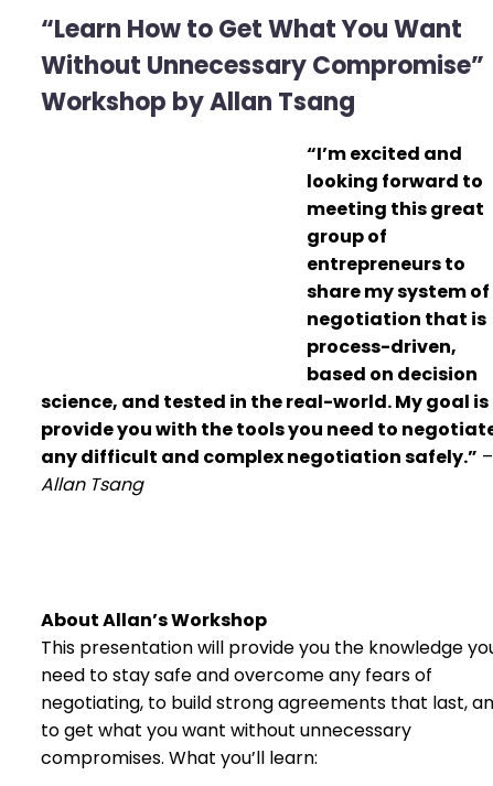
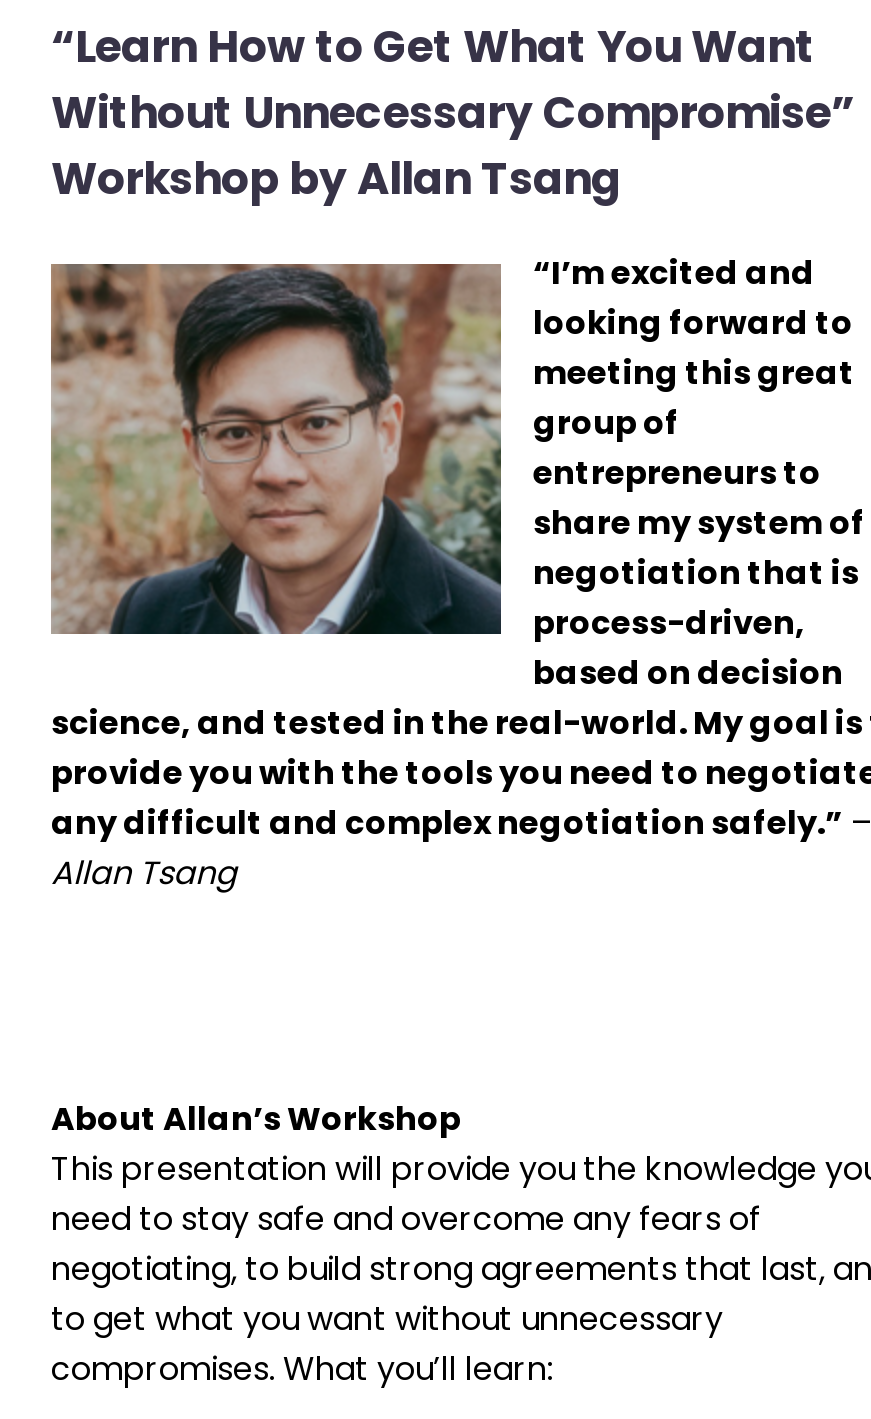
none -> [49,262,503,636] [image]

